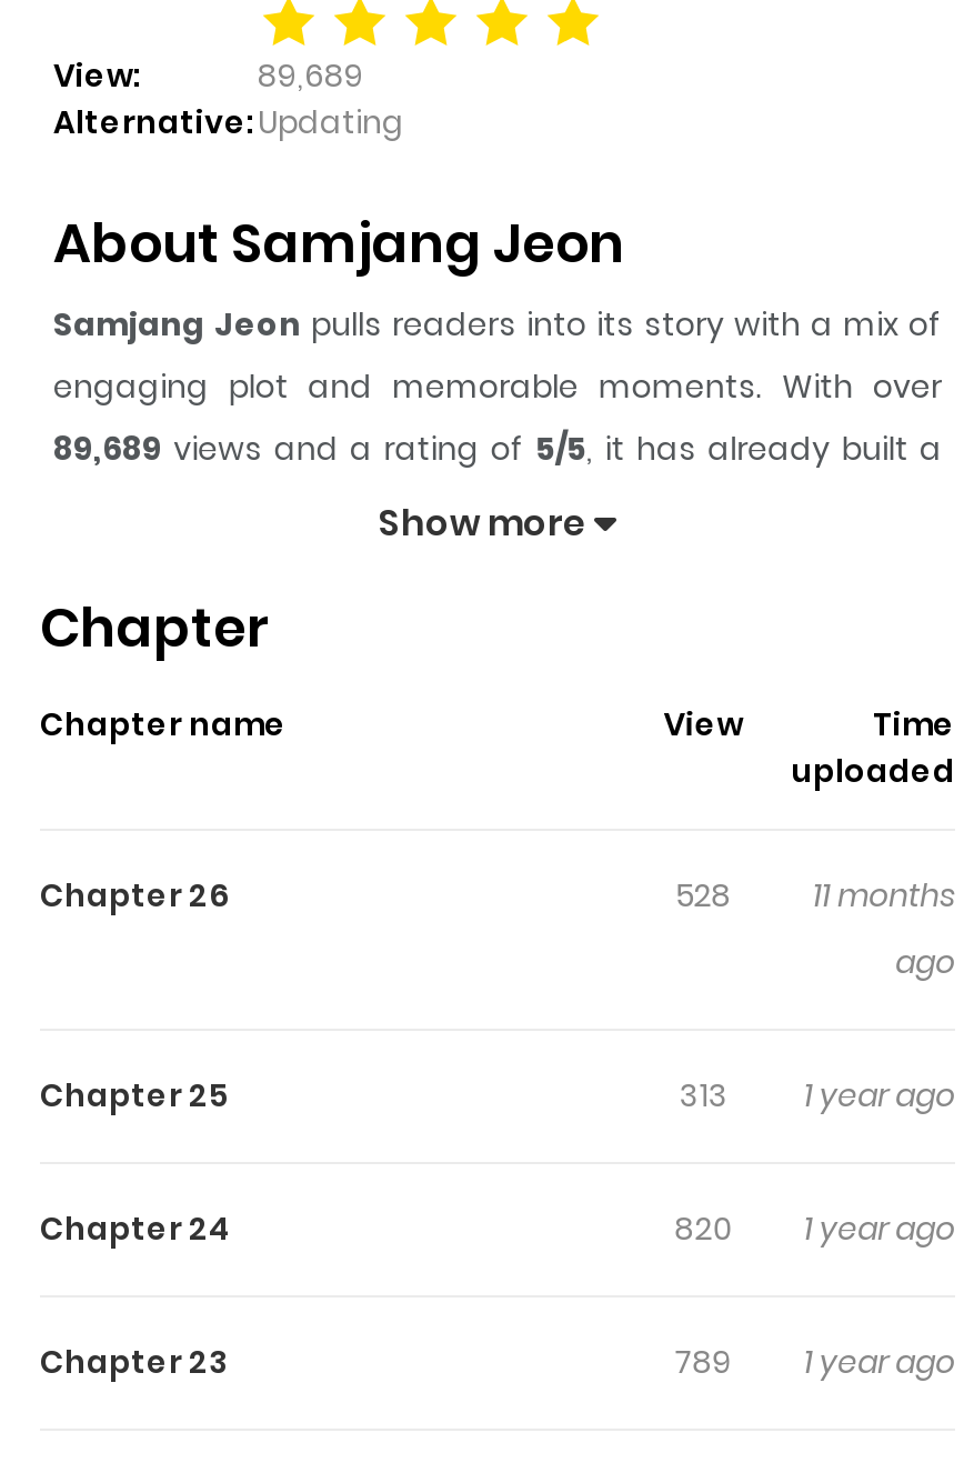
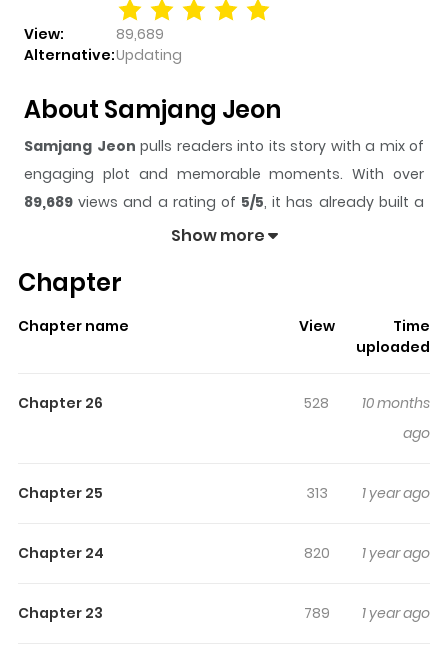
[676,873,955,918] 528 11 months -> [304,393,430,413] 528 10 months

